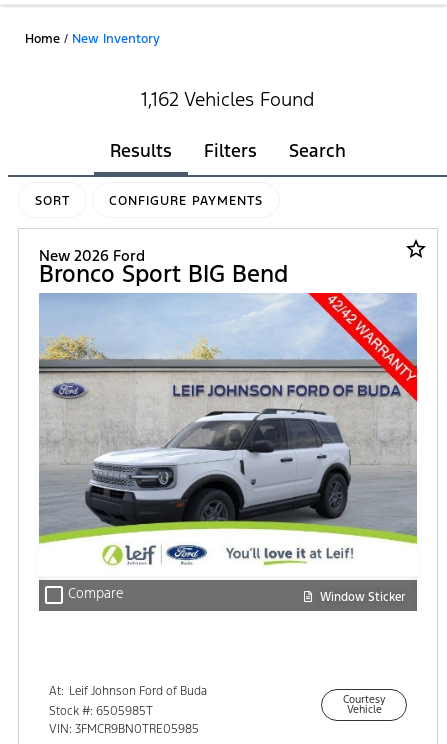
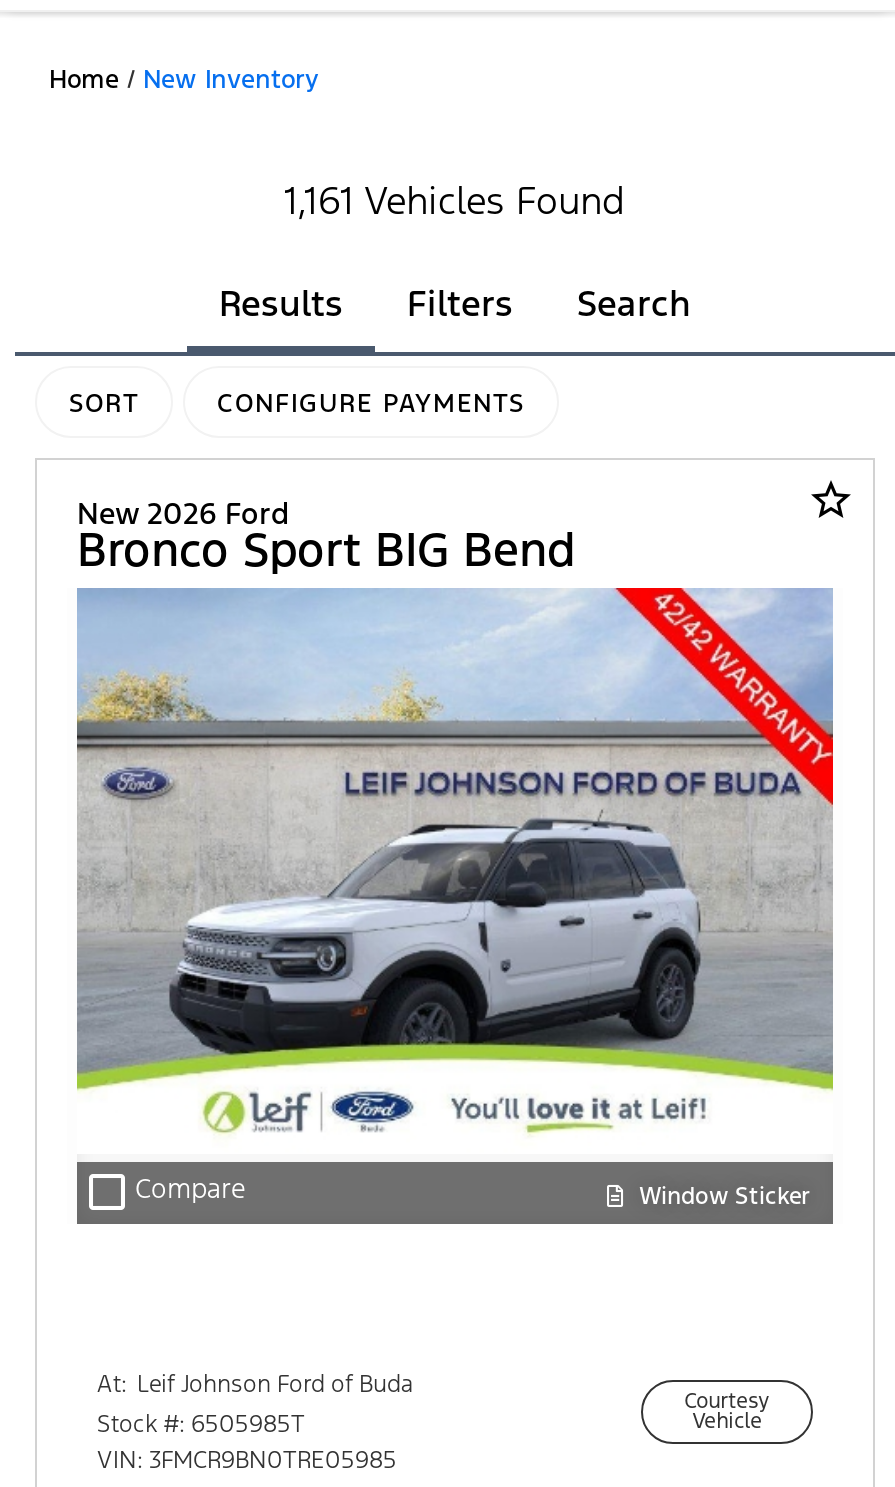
[141,87,315,111] 1,162 Vehicles Found -> [284,176,626,224] 1,161 Vehicles Found

